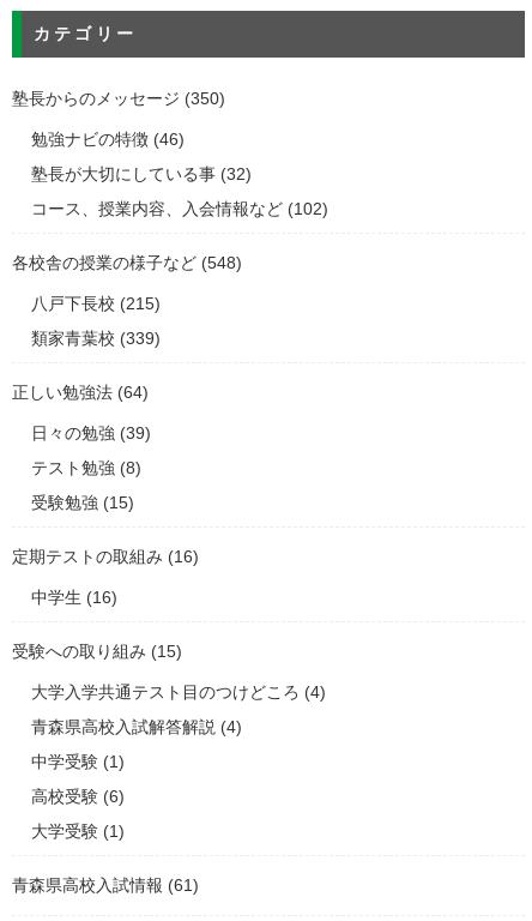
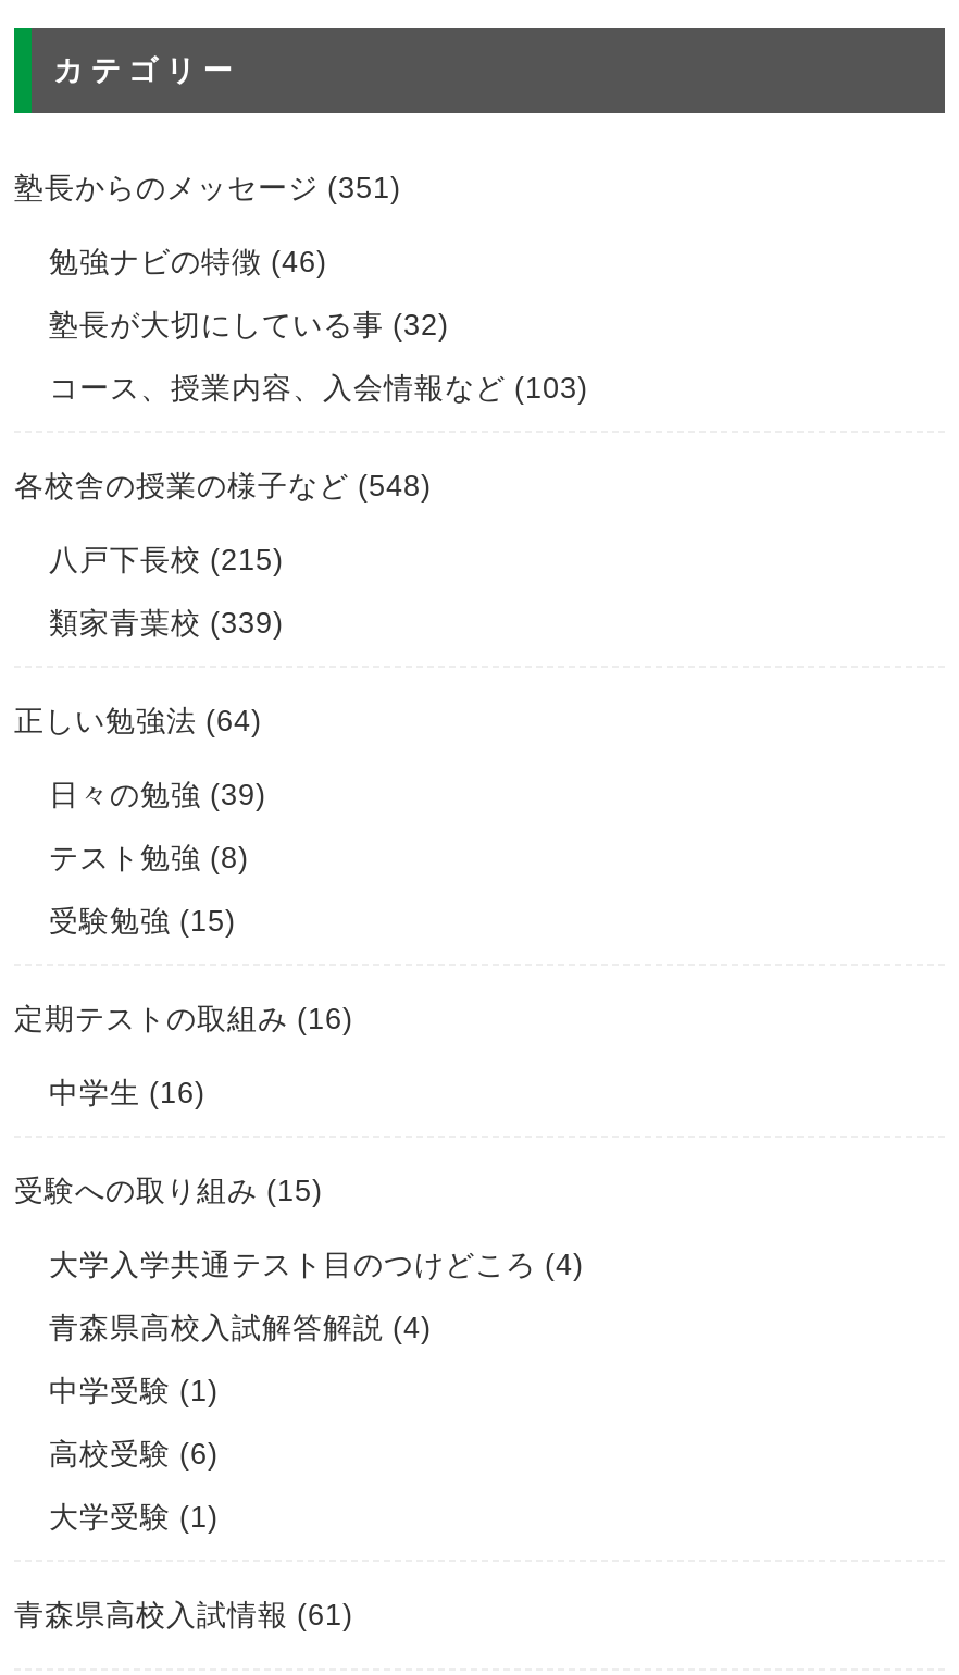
[12,90,225,108] 塾長からのメッセージ(350) -> [14,171,401,204] 塾長からのメッセージ(351)
[31,200,328,218] コース、授業内容、入会情報など(102) -> [49,371,588,404] コース、授業内容、入会情報など(103)

